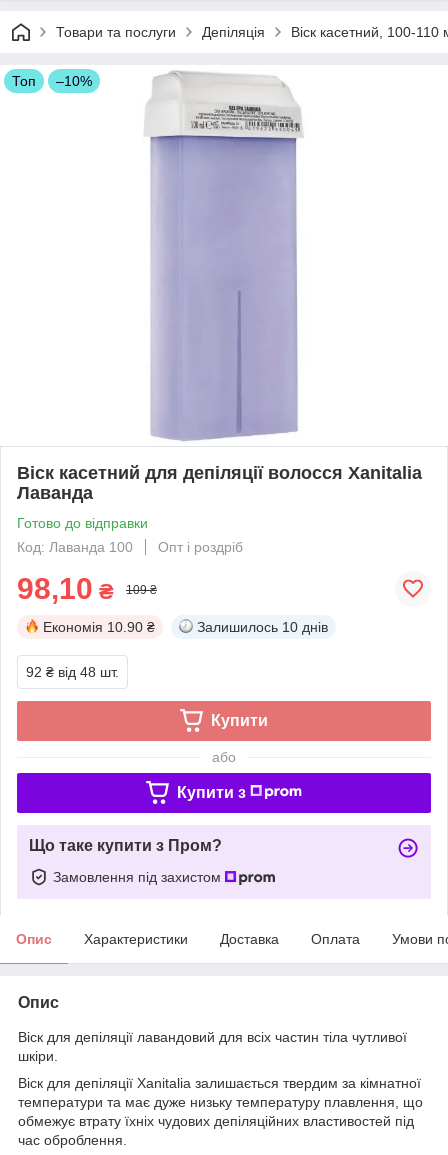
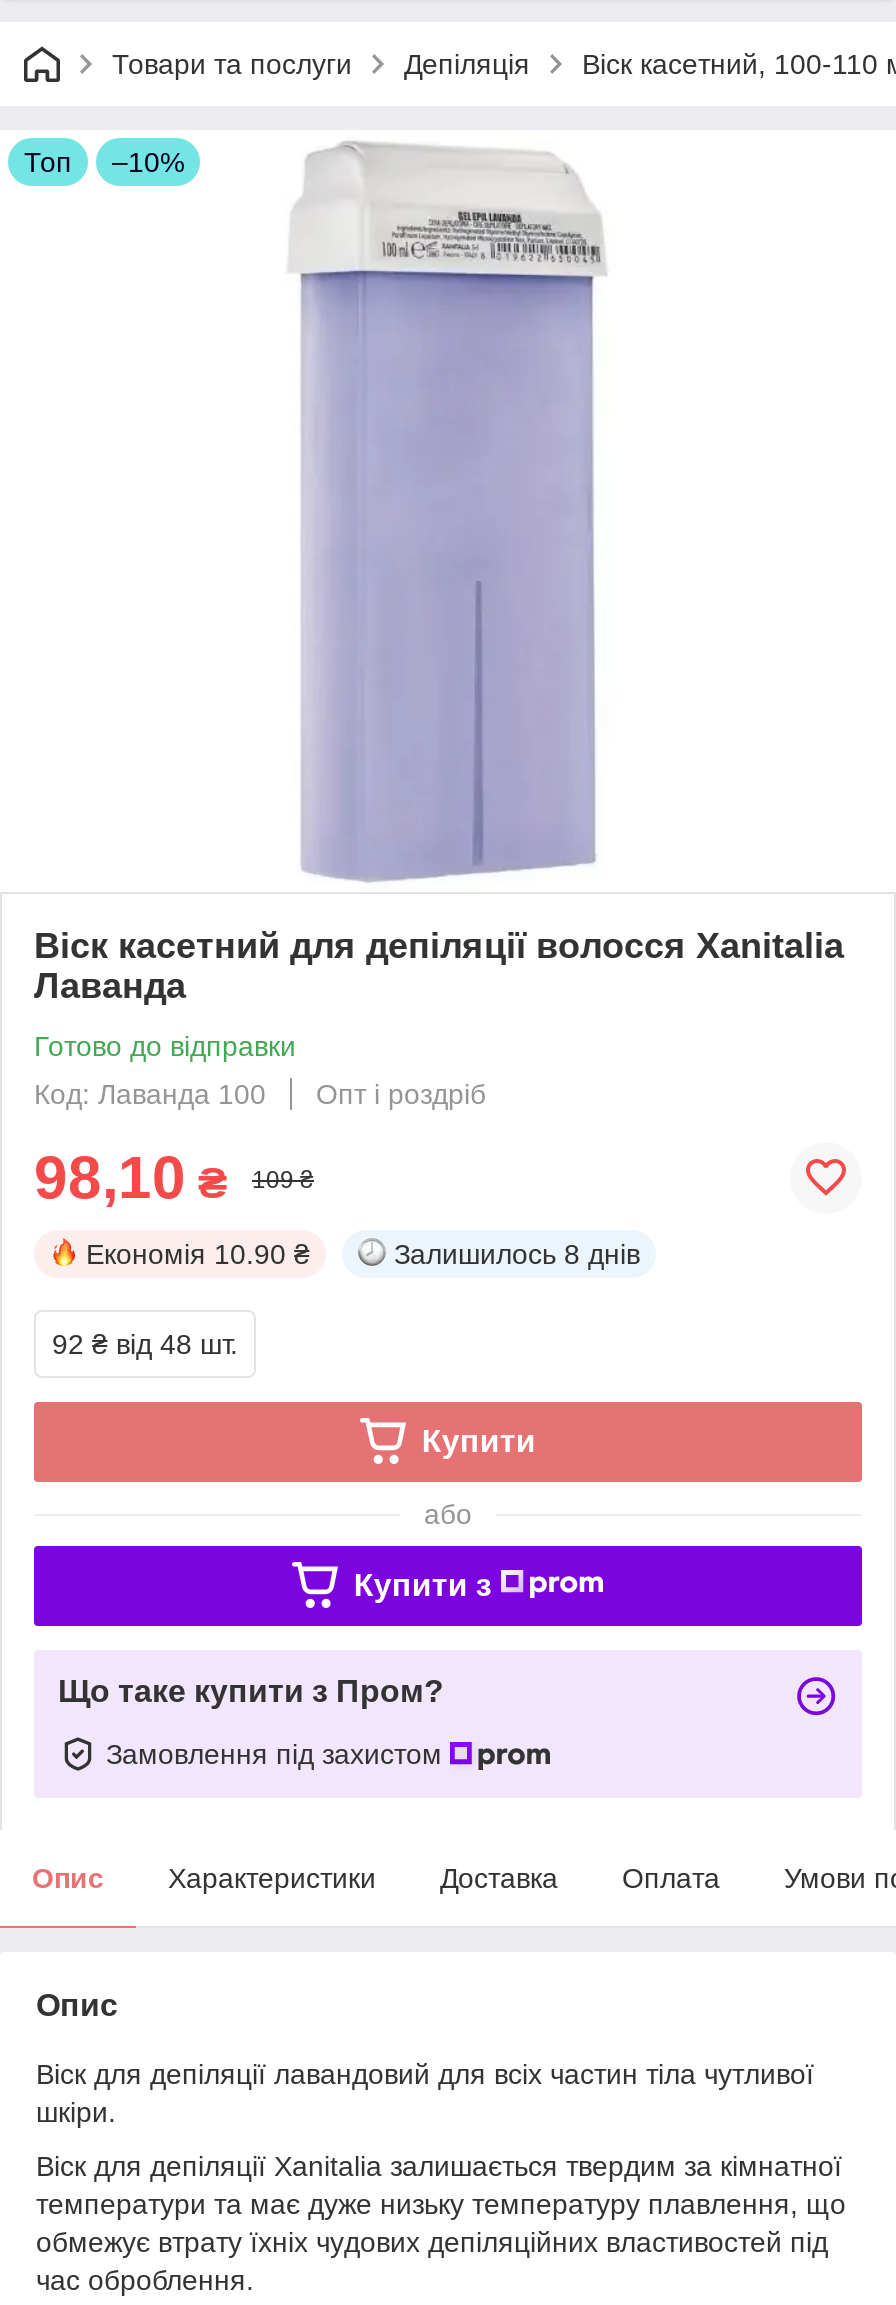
[197,619,328,635] Залишилось 10 днів -> [394,1238,640,1270] Залишилось 8 днів

